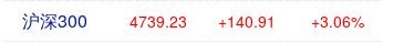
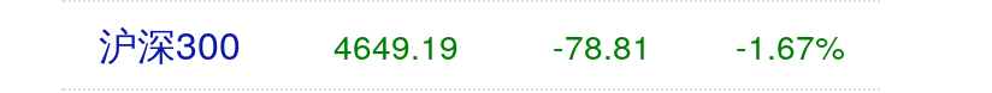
[130,10,187,32] 4739.23 -> [333,22,459,70] 4649.19
[218,10,276,32] +140.91 -> [553,22,651,70] -78.81
[311,10,364,32] +3.06% -> [736,22,844,70] -1.67%

